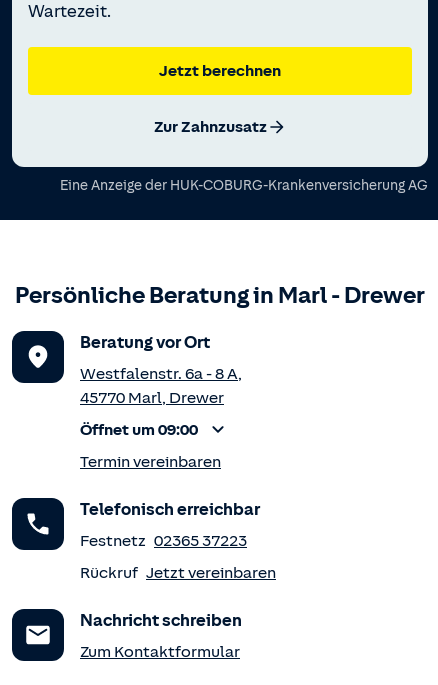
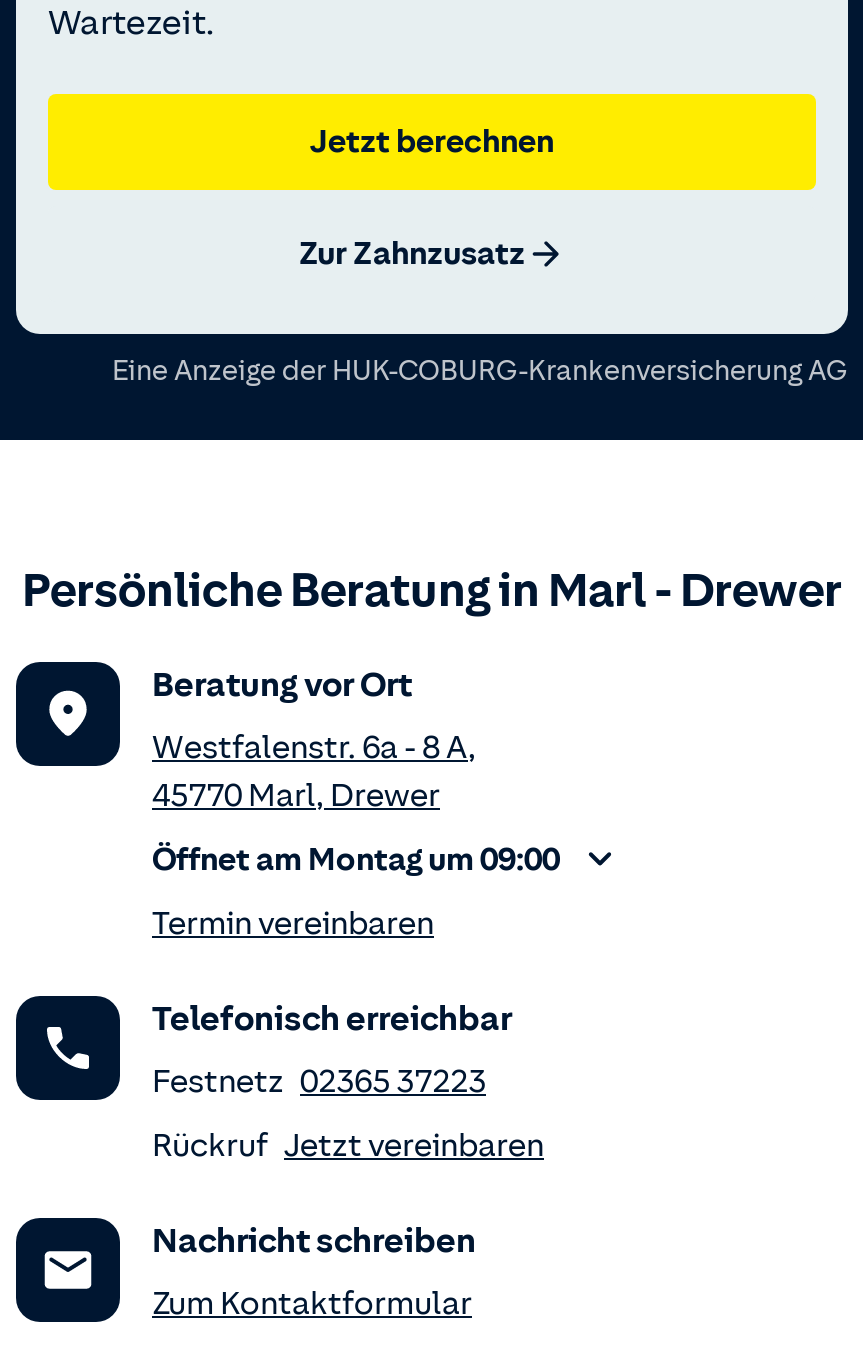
[80,421,198,439] Öffnet um 09:00 -> [152,842,560,878] Öffnet am Montag um 09:00

